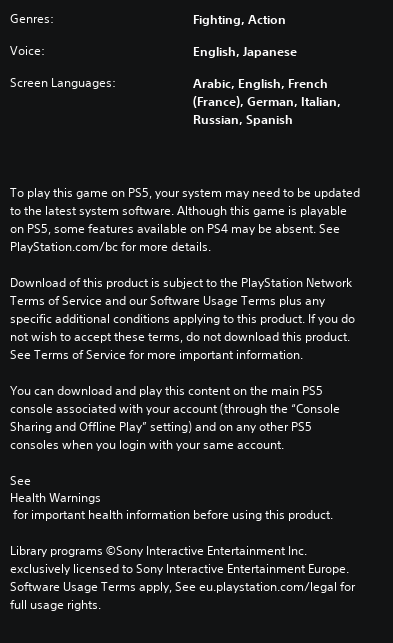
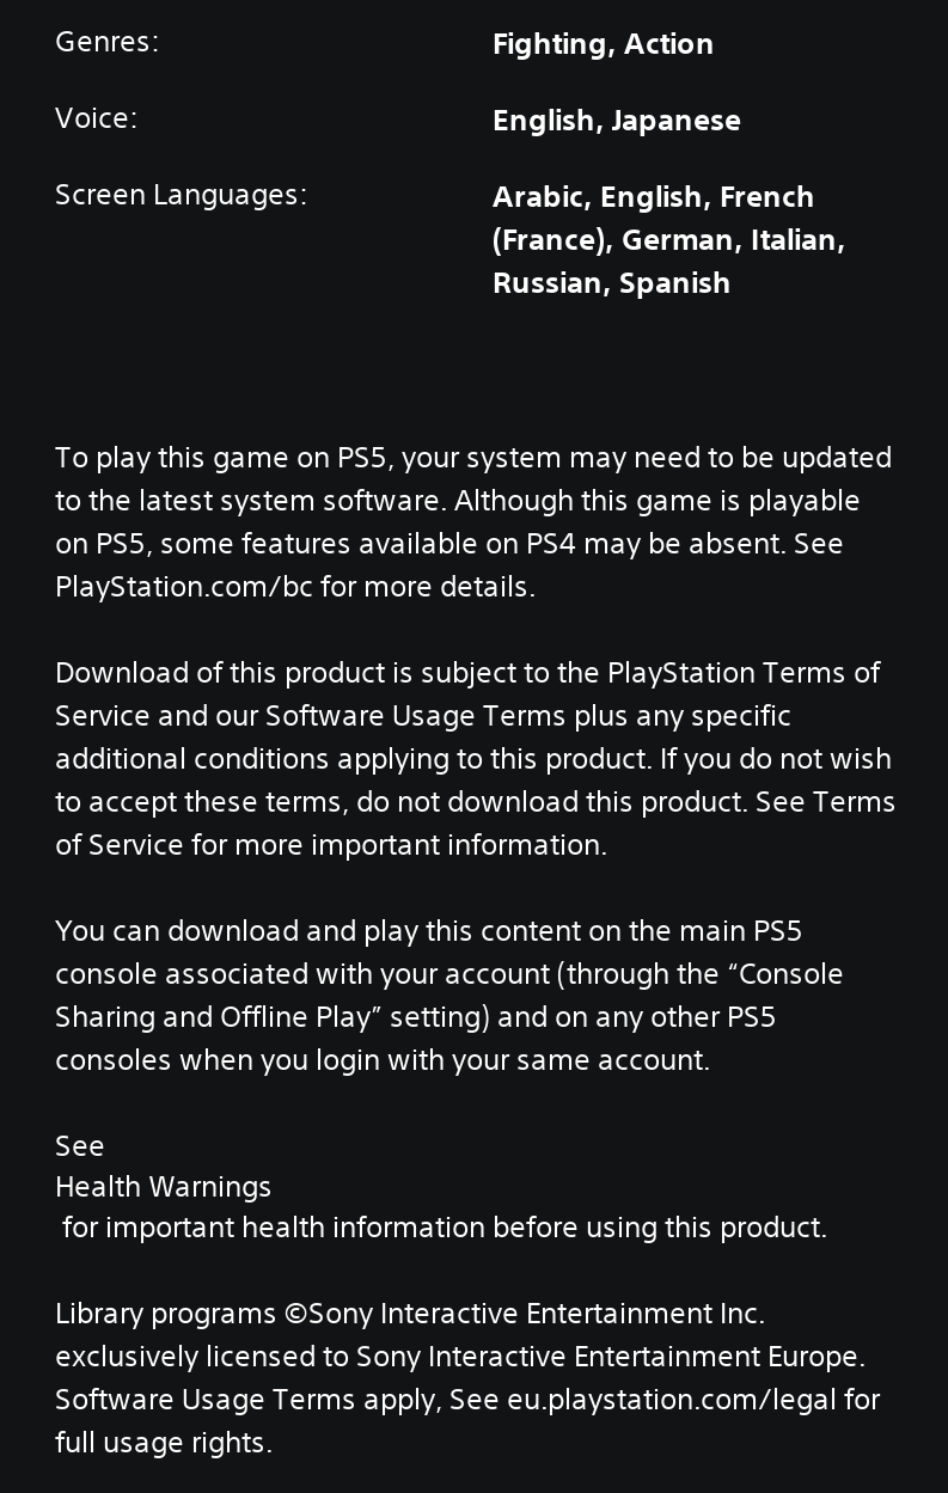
[10,274,355,363] Download of this product is subject to the PlayStation Network | Terms of Service and our Software Usage Terms plus any | specific additional conditions applying to this product. If you do | not wish to accept these terms, do not download this product. | See Terms of Service for more important information. -> [55,651,897,863] Download of this product is subject to the PlayStation Terms of | Service and our Software Usage Terms plus any specific | additional conditions applying to this product. If you do not wish | to accept these terms, do not download this product. See Terms | of Service for more important information.

